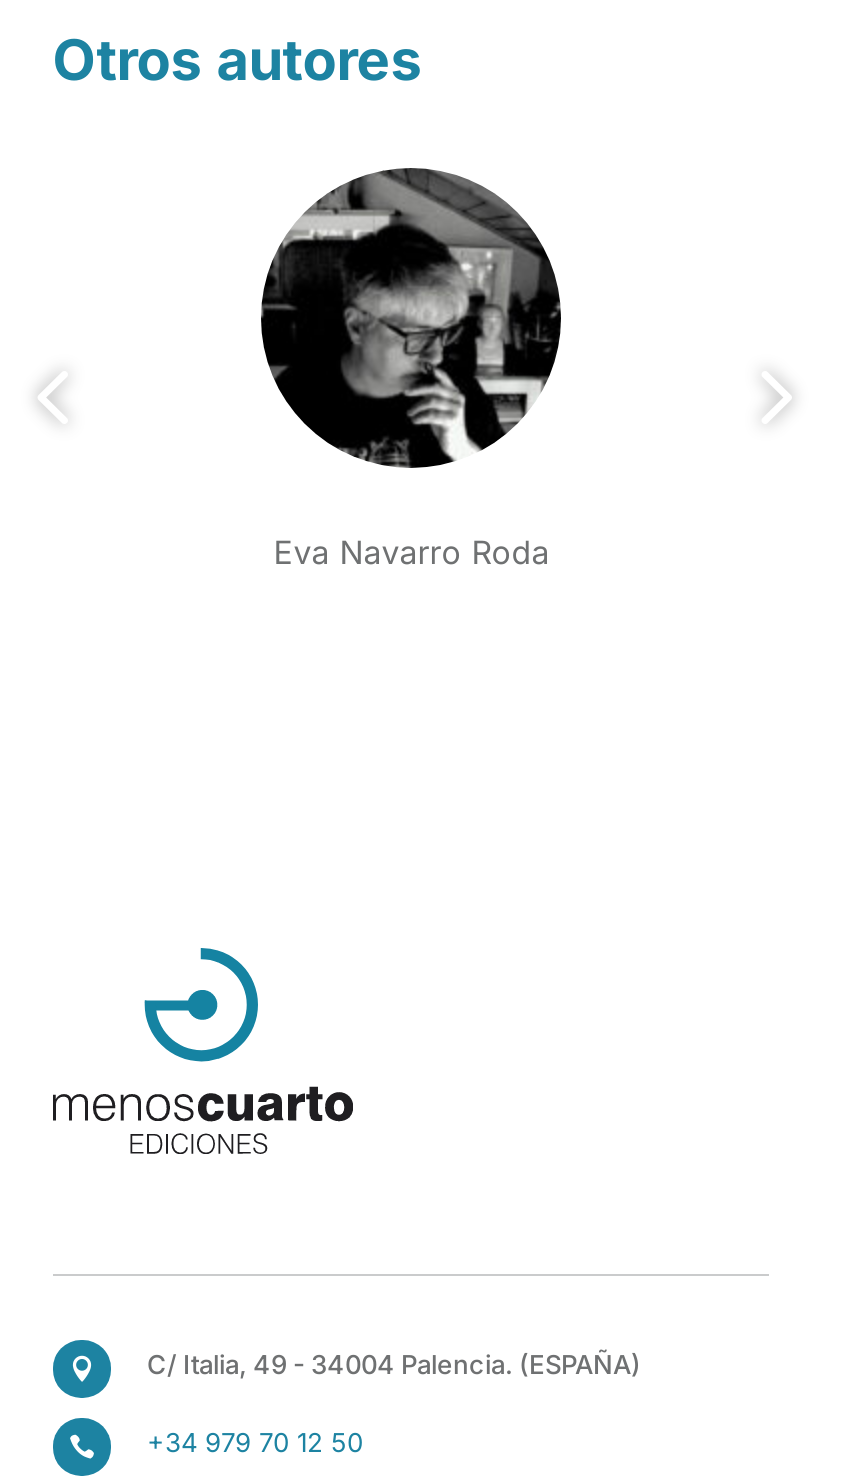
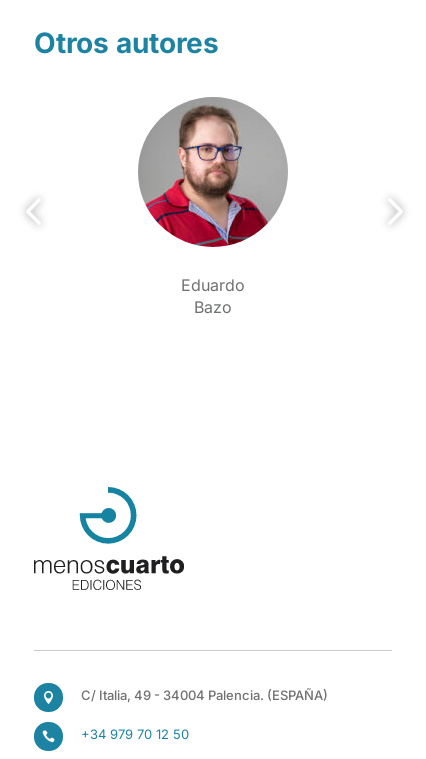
[261,168,561,572] [image] | Eva Navarro Roda -> [139,98,287,317] [image] | Eduardo | Bazo

